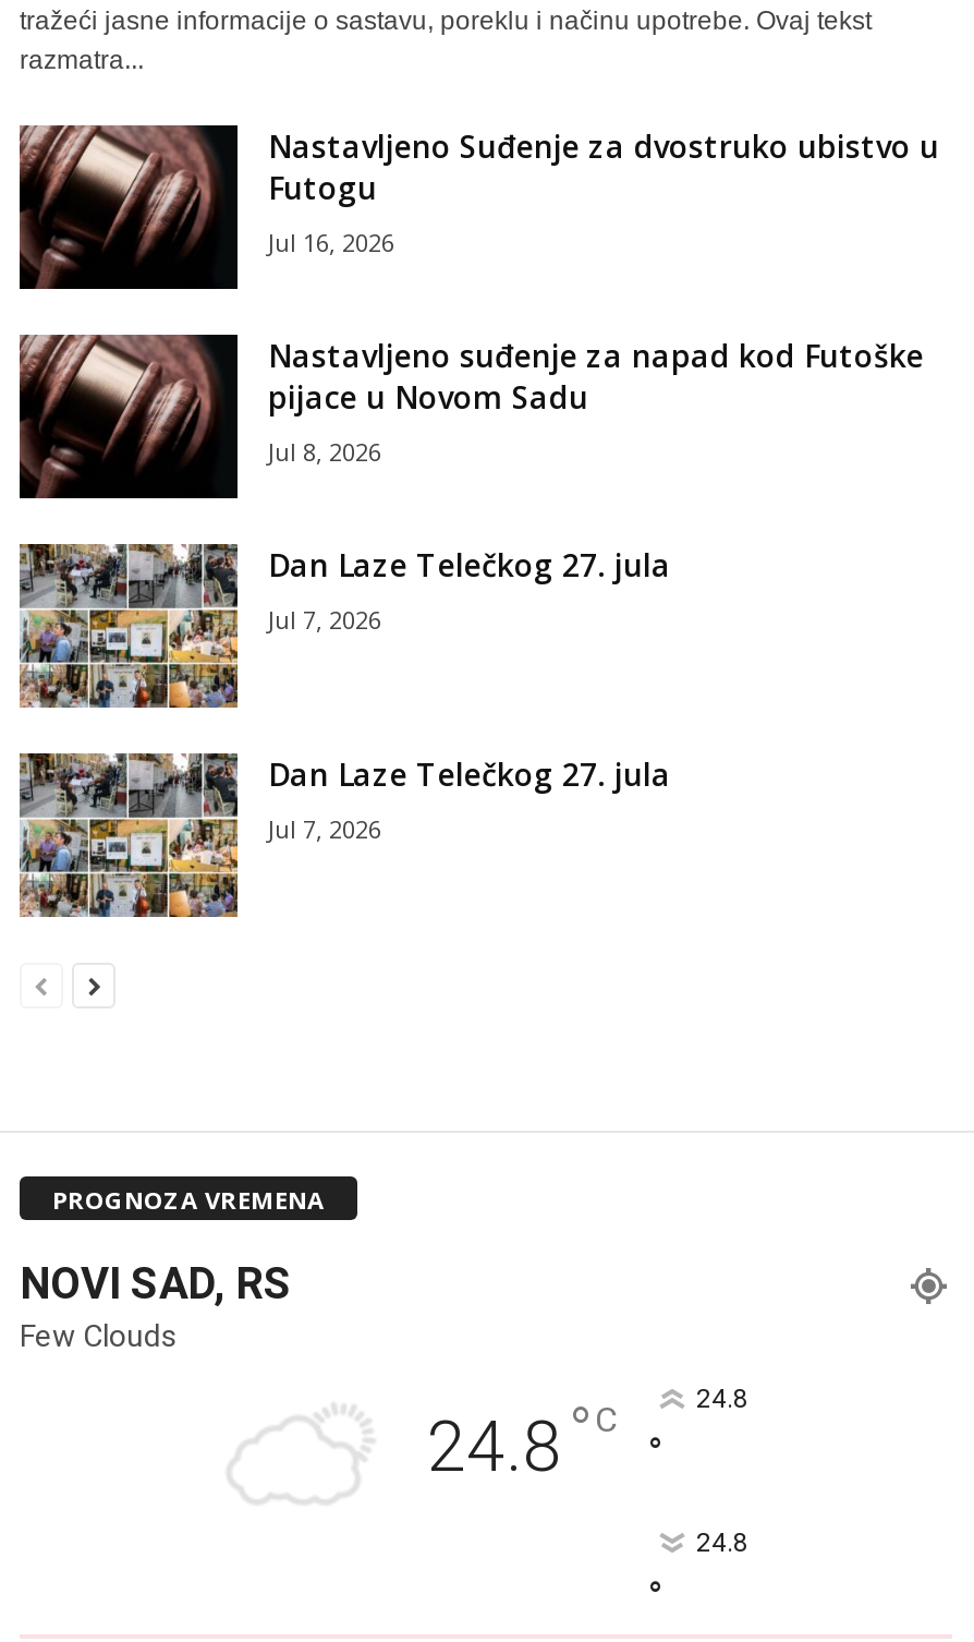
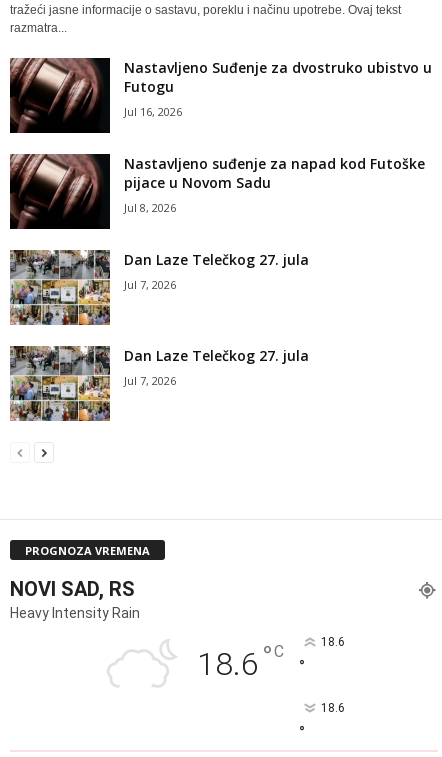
[20,1319,748,1489] Few Clouds | 24.8 °C | 24.8 -> [10,605,344,683] Heavy Intensity Rain | 18.6 °C | 18.6
[696,1528,748,1559] 24.8 -> [320,701,344,715] 18.6

